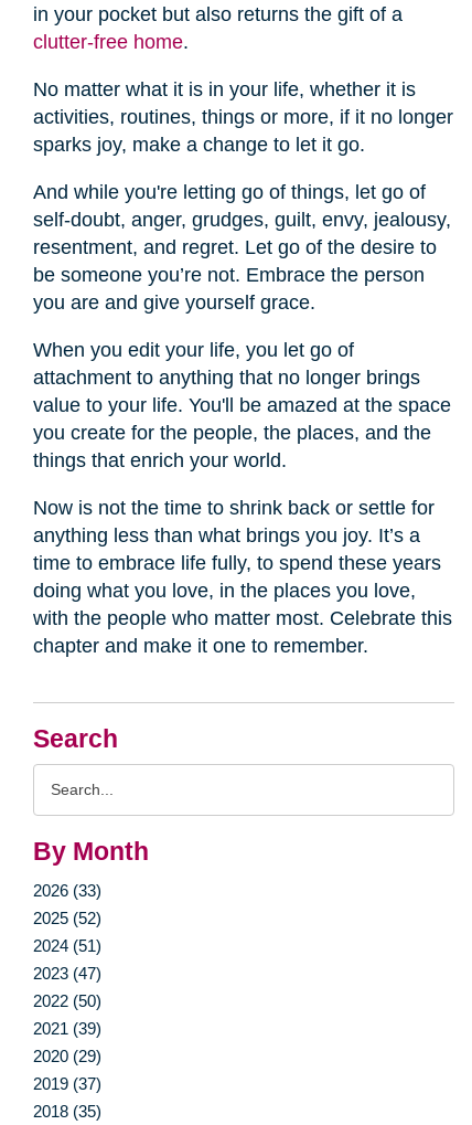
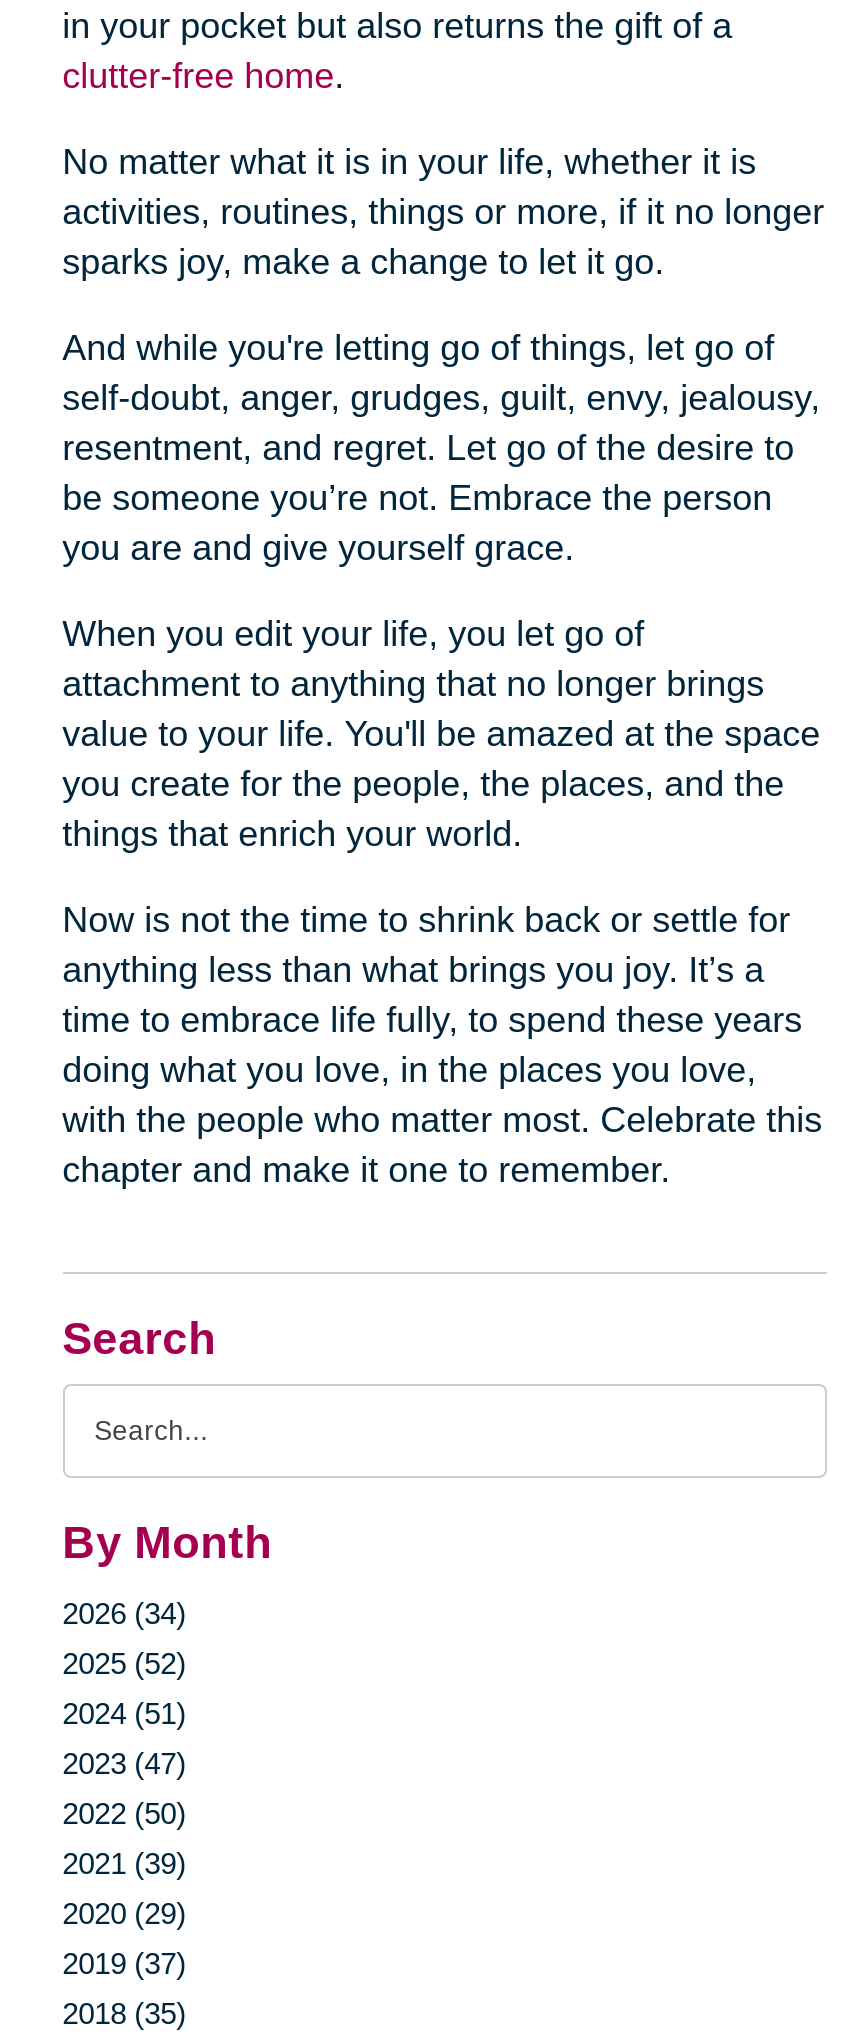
[33,881,101,900] 2026 (33) -> [62,1596,186,1630] 2026 (34)

